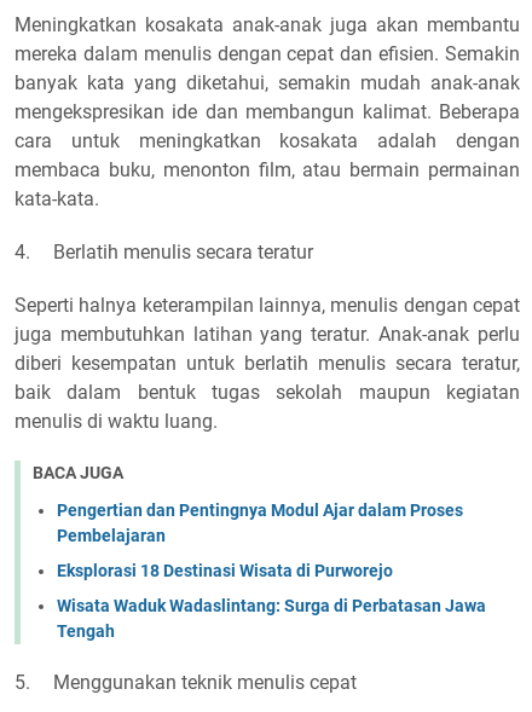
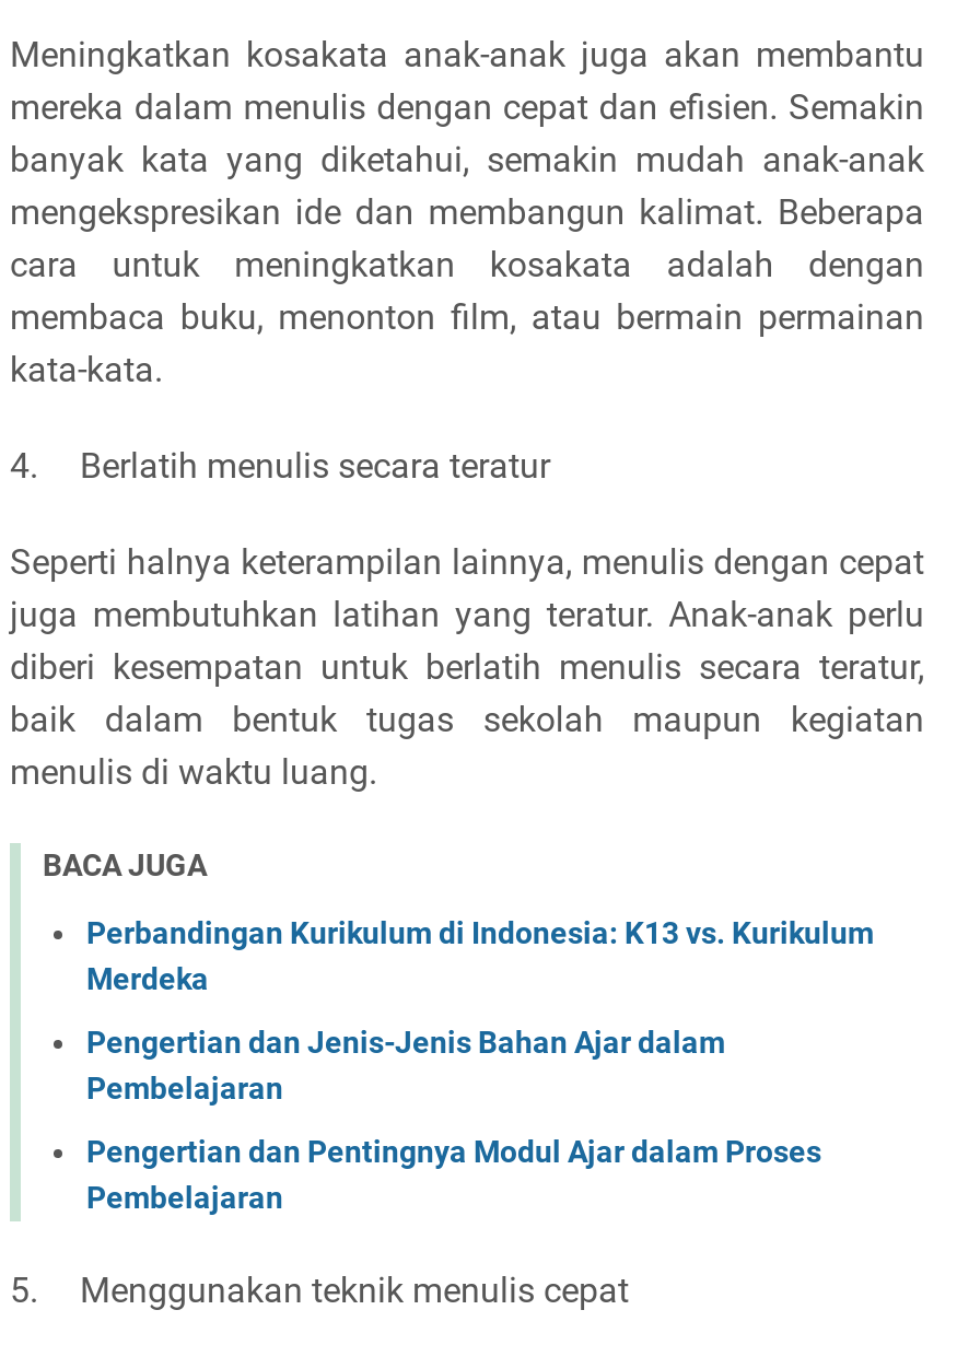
none -> [86,914,874,1105] Perbandingan Kurikulum di Indonesia: K13 vs. Kurikulum | Merdeka | Pengertian dan Jenis-Jenis Bahan Ajar dalam | Pembelajaran
moved [57,500,463,545] -> [86,1133,821,1214]: Pengertian dan Pentingnya Modul Ajar dalam Proses | Pembelajaran
[57,560,486,640] Eksplorasi 18 Destinasi Wisata di Purworejo | Wisata Waduk Wadaslintang: Surga di Perbatasan Jawa | Tengah -> none

